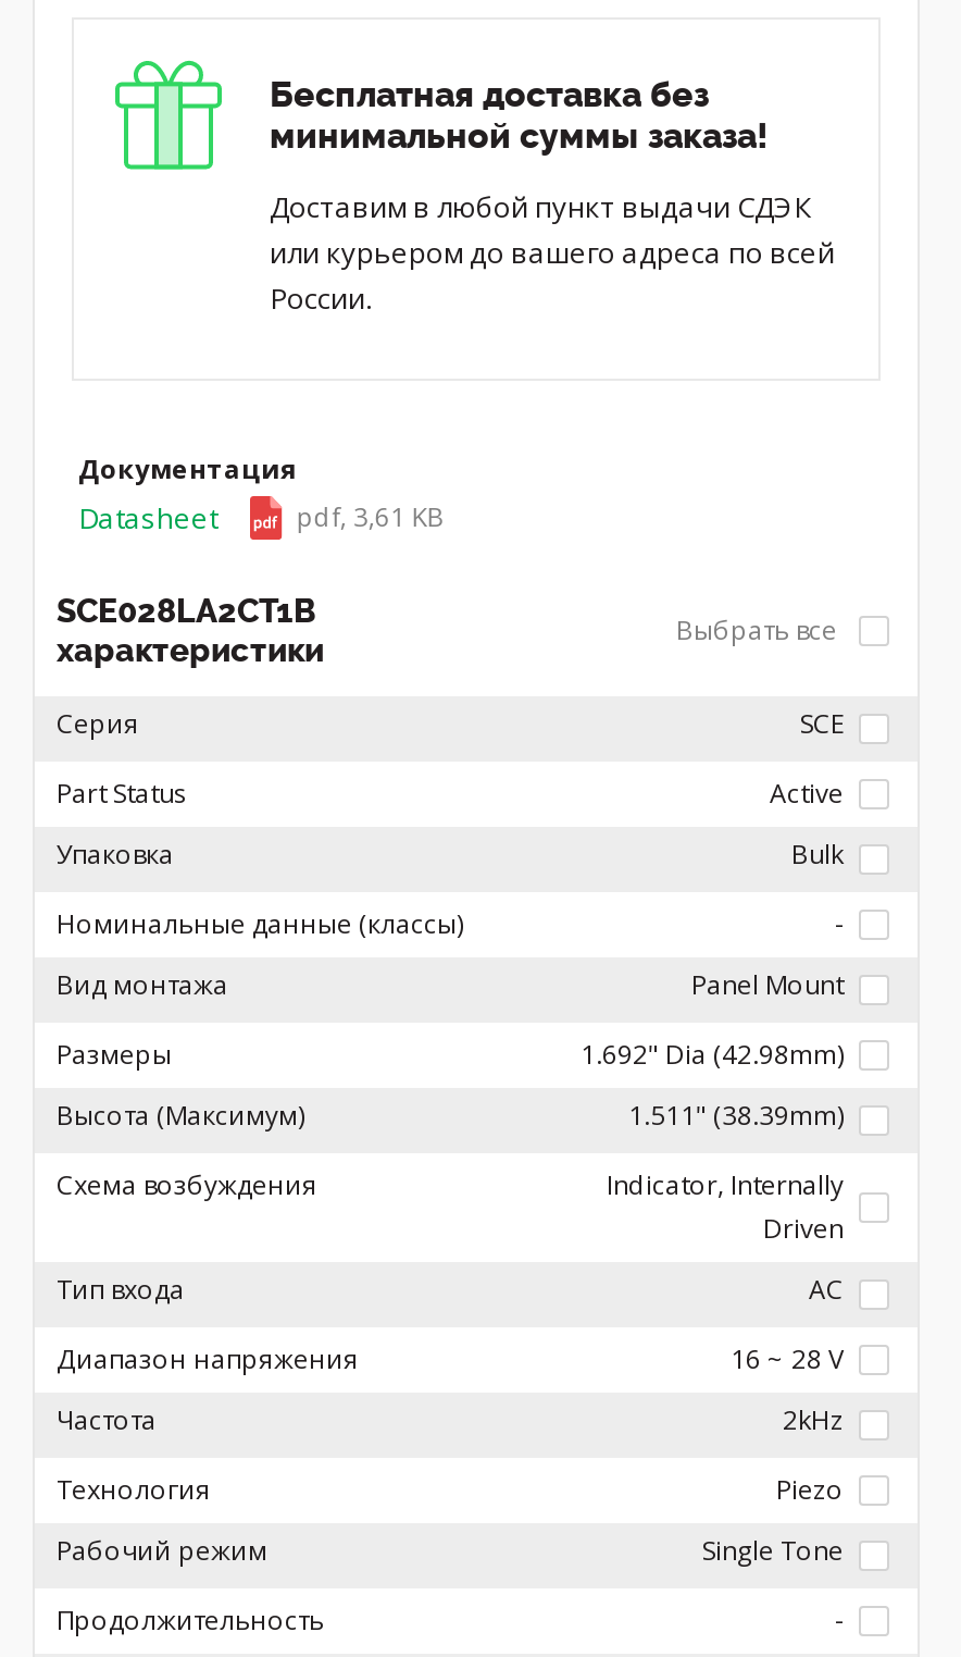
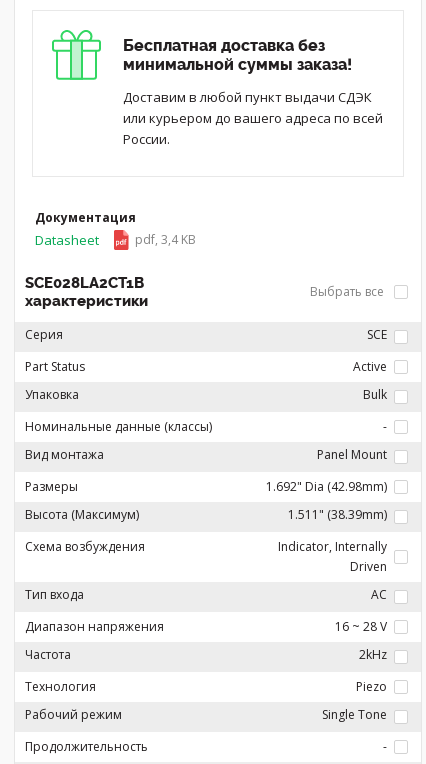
[296,498,444,535] pdf, 3,61 KB -> [135,231,196,248] pdf, 3,4 KB

